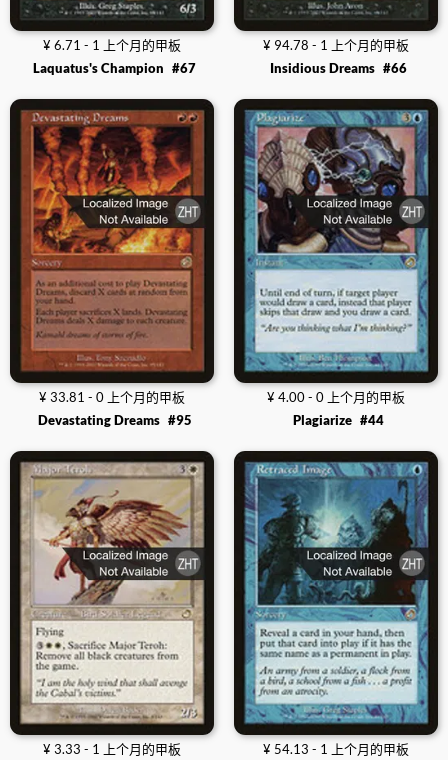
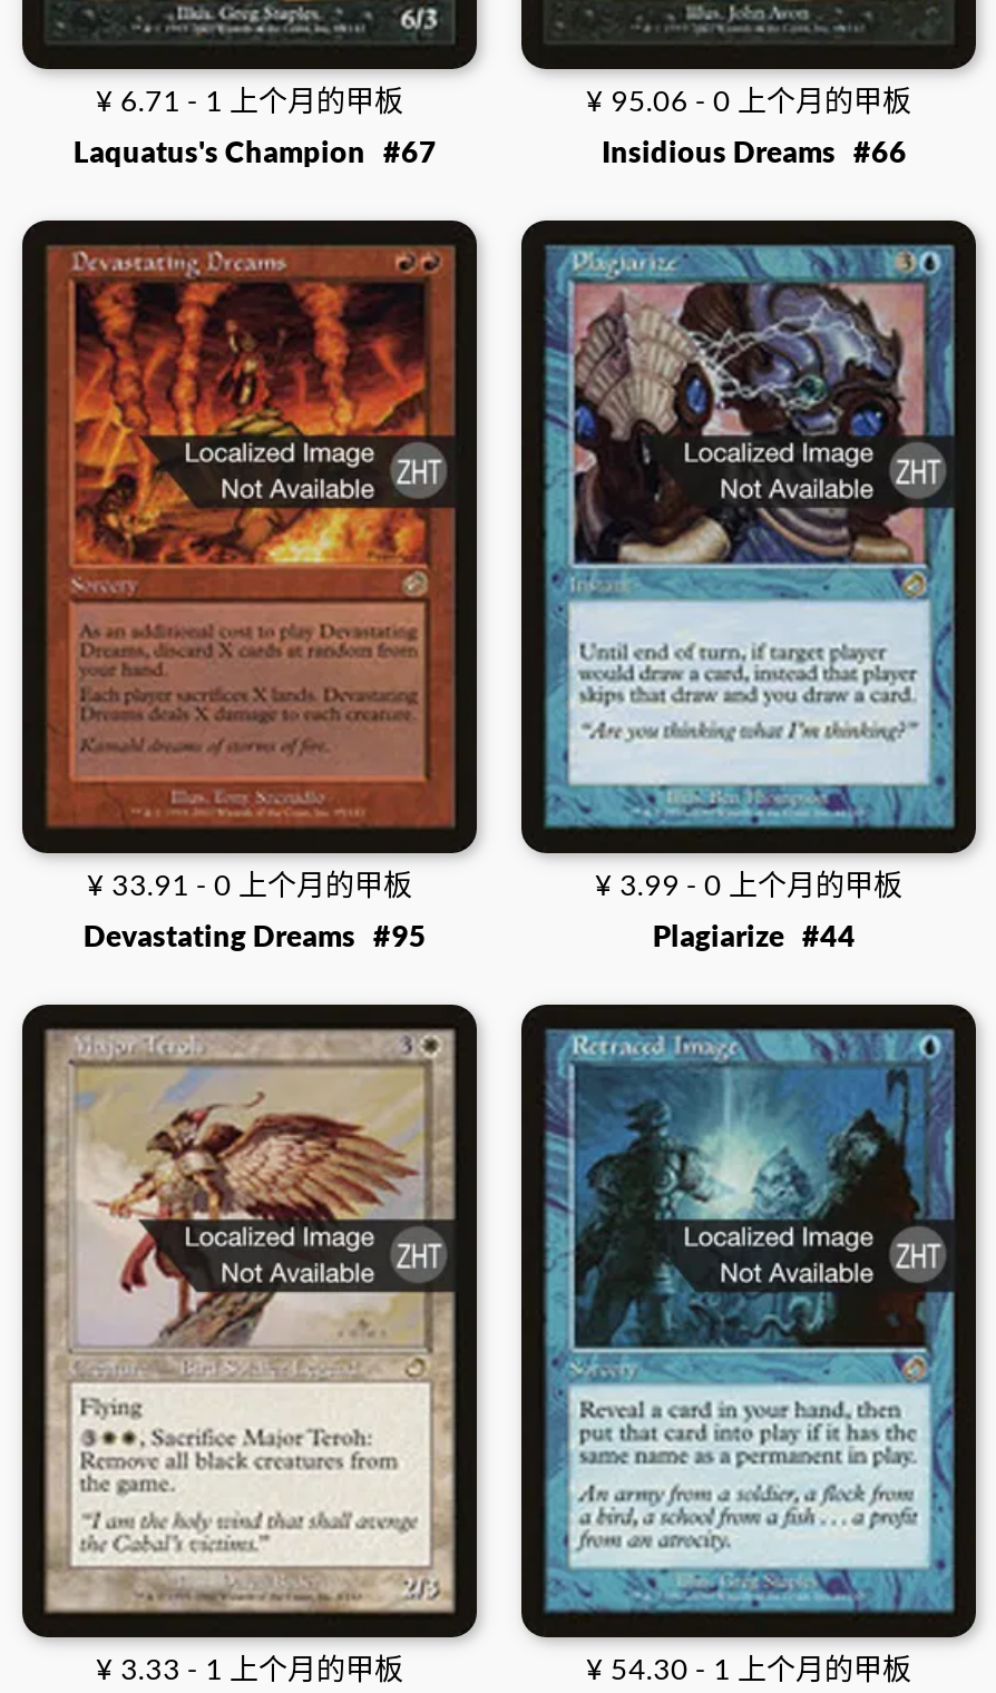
[263,37,409,53] ¥ 94.78 - 1 上个月的甲板 -> [586,82,911,118] ¥ 95.06 - 0 上个月的甲板
[39,389,185,405] ¥ 33.81 - 0 上个月的甲板 -> [87,866,412,902] ¥ 33.91 - 0 上个月的甲板
[267,389,405,405] ¥ 4.00 - 0 上个月的甲板 -> [595,866,902,902] ¥ 3.99 - 0 上个月的甲板
[263,741,409,757] ¥ 54.13 - 1 上个月的甲板 -> [586,1650,911,1686] ¥ 54.30 - 1 上个月的甲板

